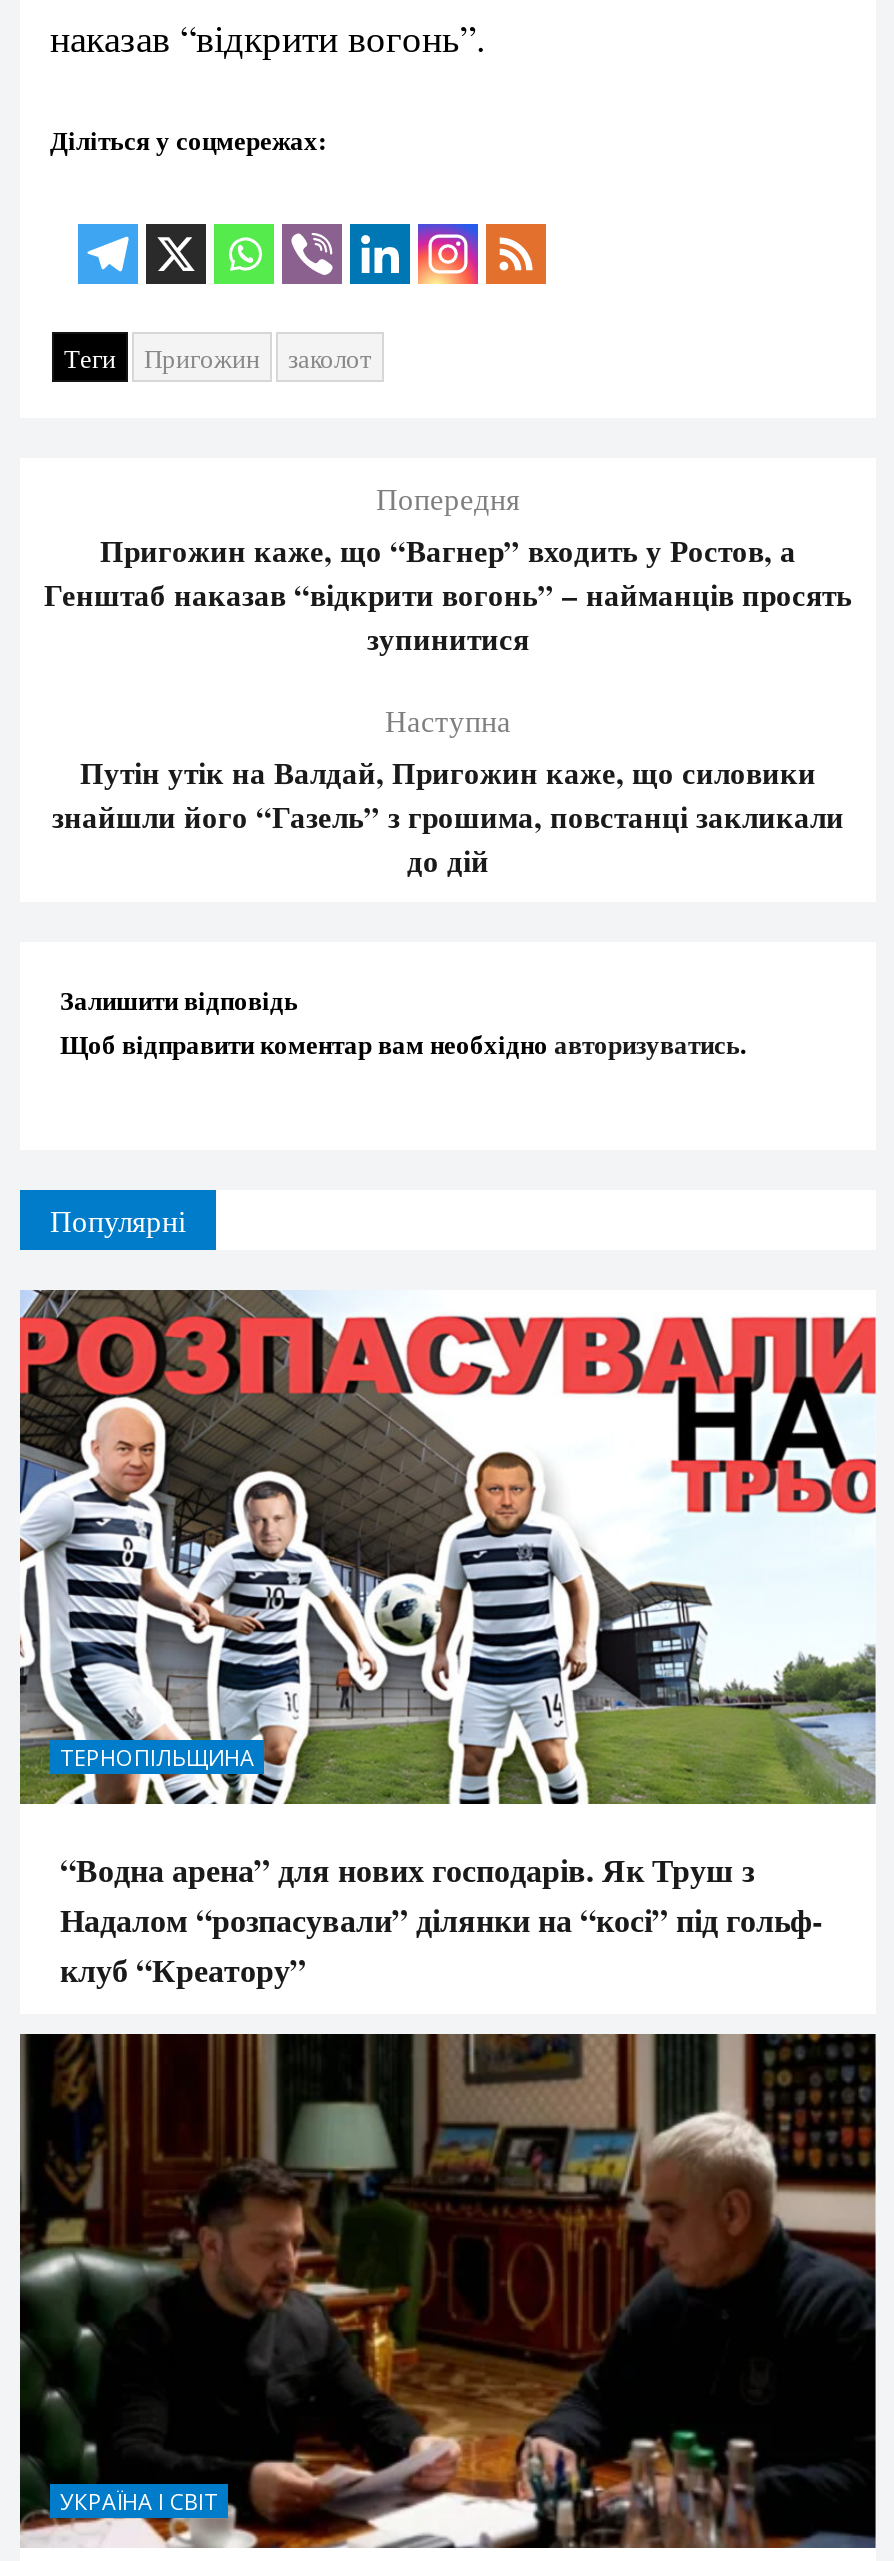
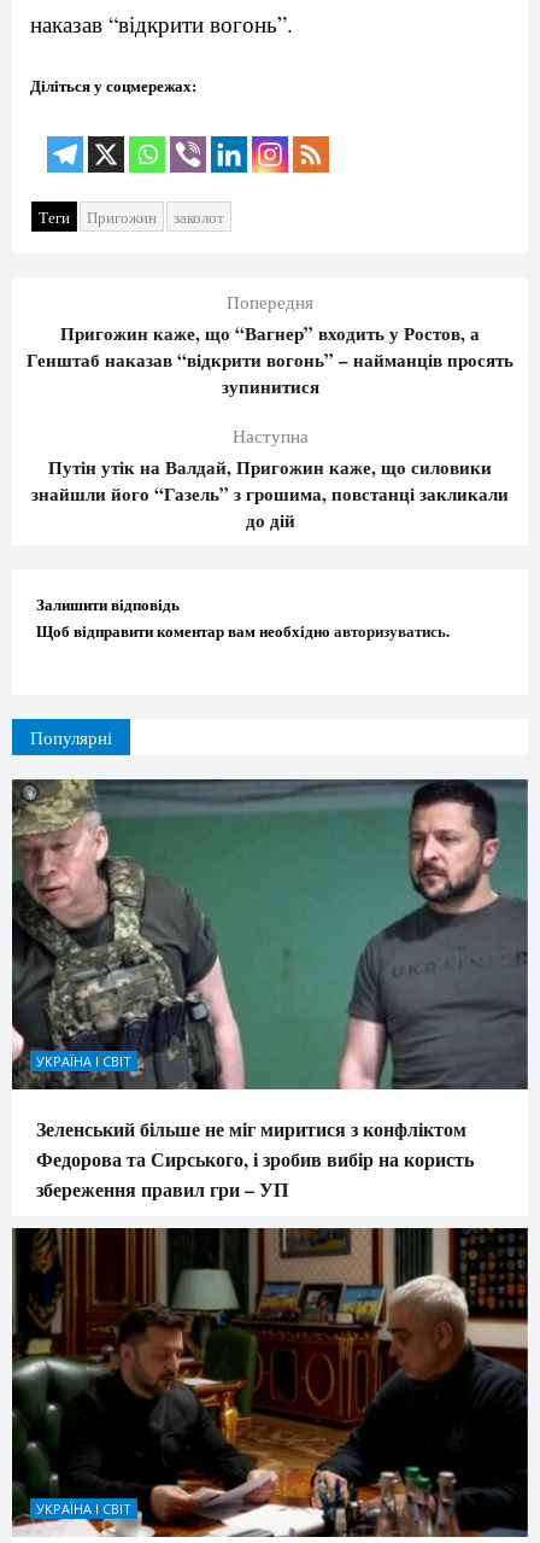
[18,1289,878,1805] [image] | ТЕРНОПІЛЬЩИНА -> [11,778,529,1091] [image] | УКРАЇНА І СВІТ
[60,1846,822,1992] “Водна арена” для нових господарів. Як Труш з | Надалом “розпасували” ділянки на “косі” під гольф- | клуб “Креатору” -> [36,1114,474,1202] Зеленський більше не міг миритися з конфліктом | Федорова та Сирського, і зробив вибір на користь | збереження правил гри – УП

